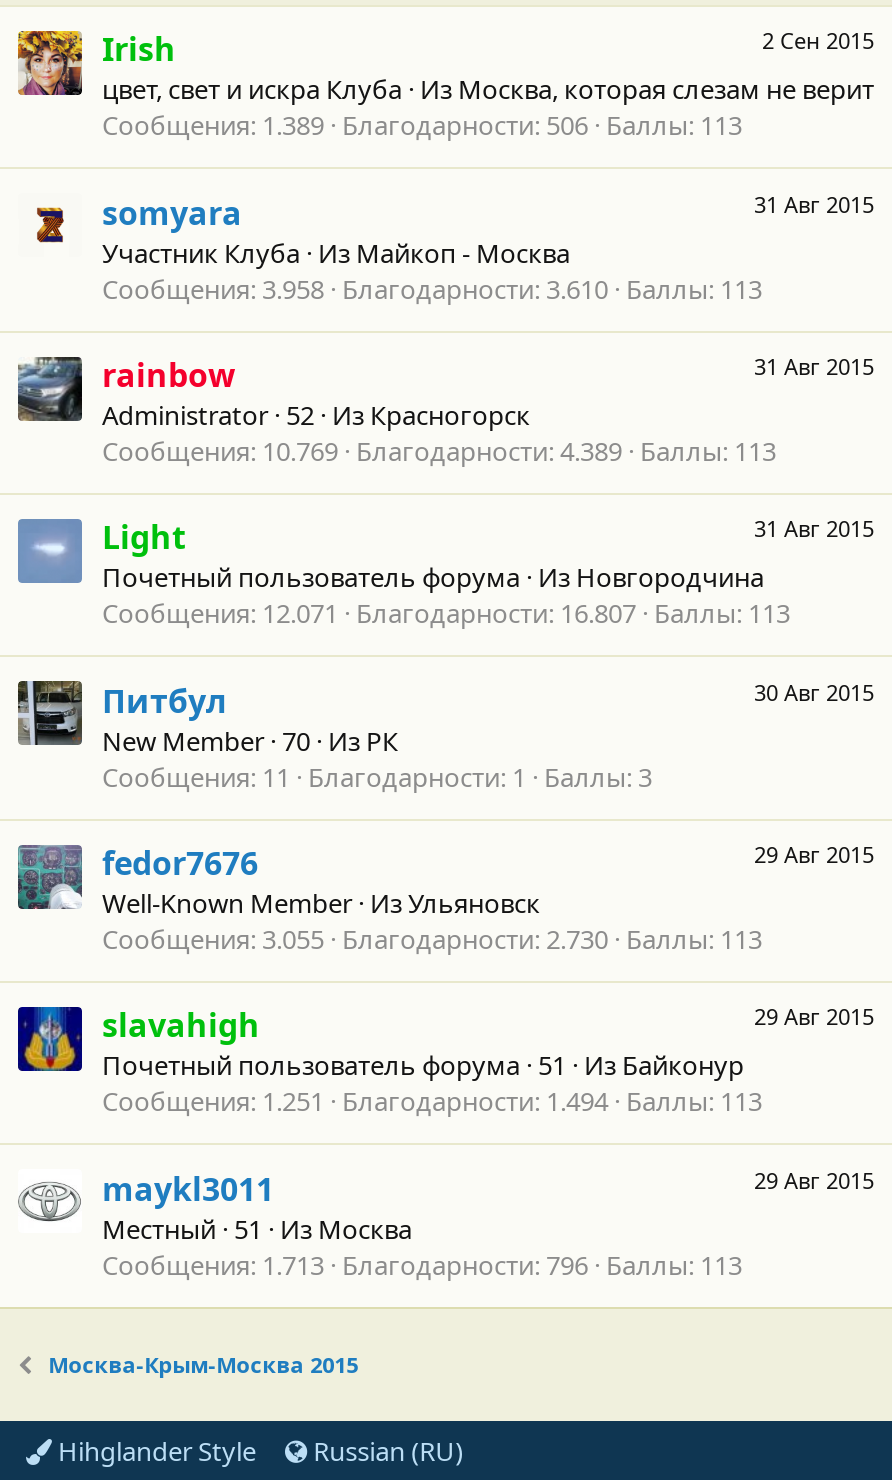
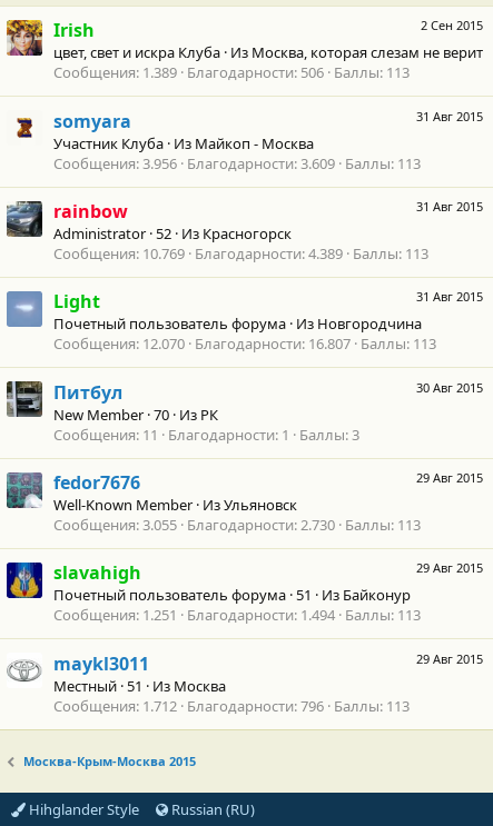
[102,270,762,306] Сообщения 3.958 Благодарности 3.610 Баллы 113 -> [53,153,421,173] Сообщения 3.956 Благодарности 3.609 Баллы 113
[102,595,790,631] Сообщения 12.071 Благодарности 16.807 Баллы 113 -> [53,334,436,354] Сообщения 12.070 Благодарности 16.807 Баллы 113
[102,1246,742,1282] Сообщения 1.713 Благодарности 796 Баллы 113 -> [53,695,410,715] Сообщения 1.712 Благодарности 796 Баллы 113

